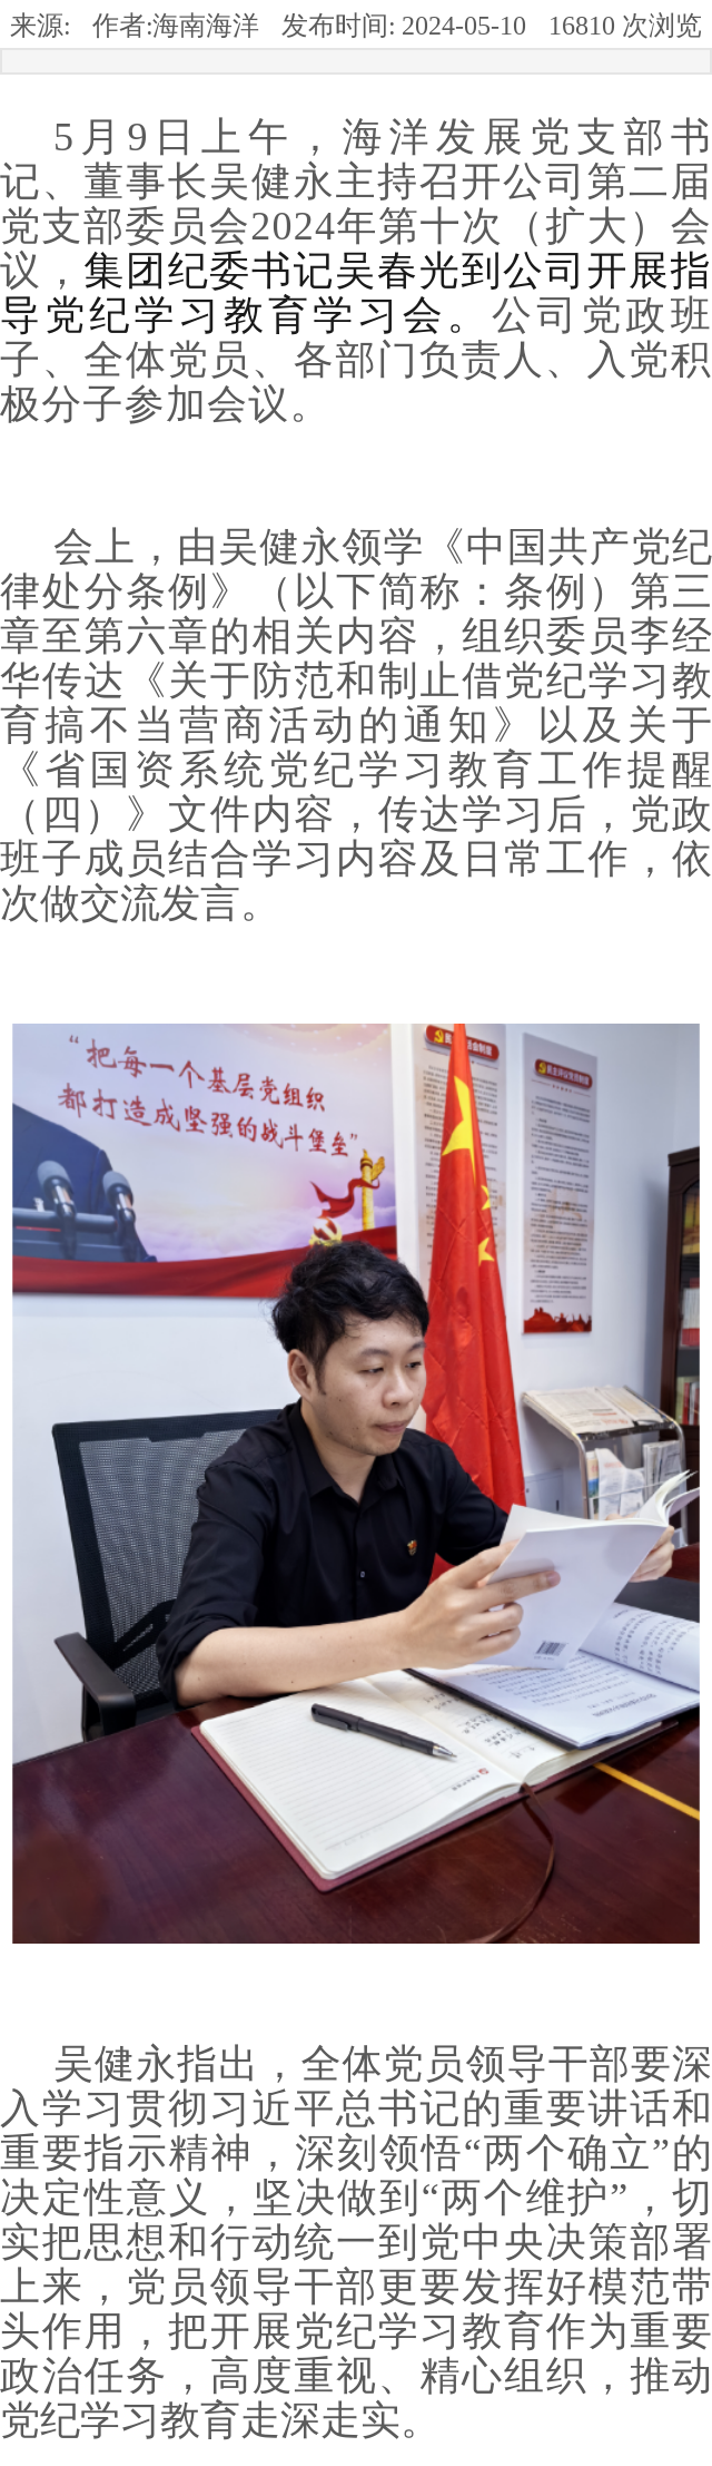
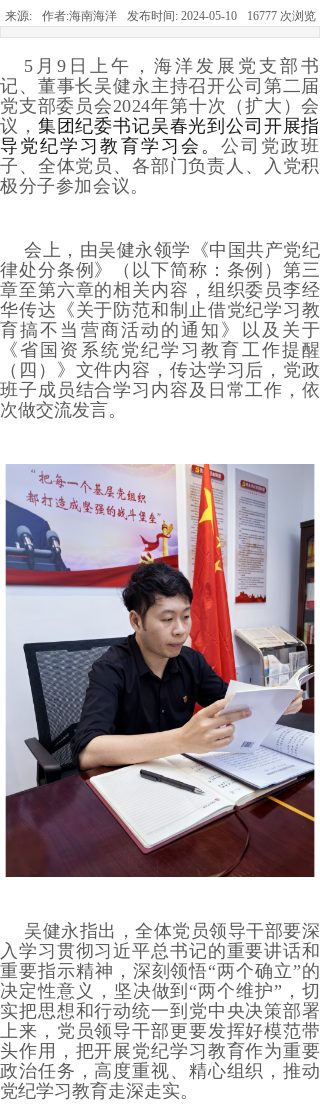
[10,10,702,41] 来源: 作者:海南海洋 发布时间: 2024-05-10 16810次浏览 -> [4,9,315,23] 来源: 作者:海南海洋 发布时间: 2024-05-10 16777次浏览

